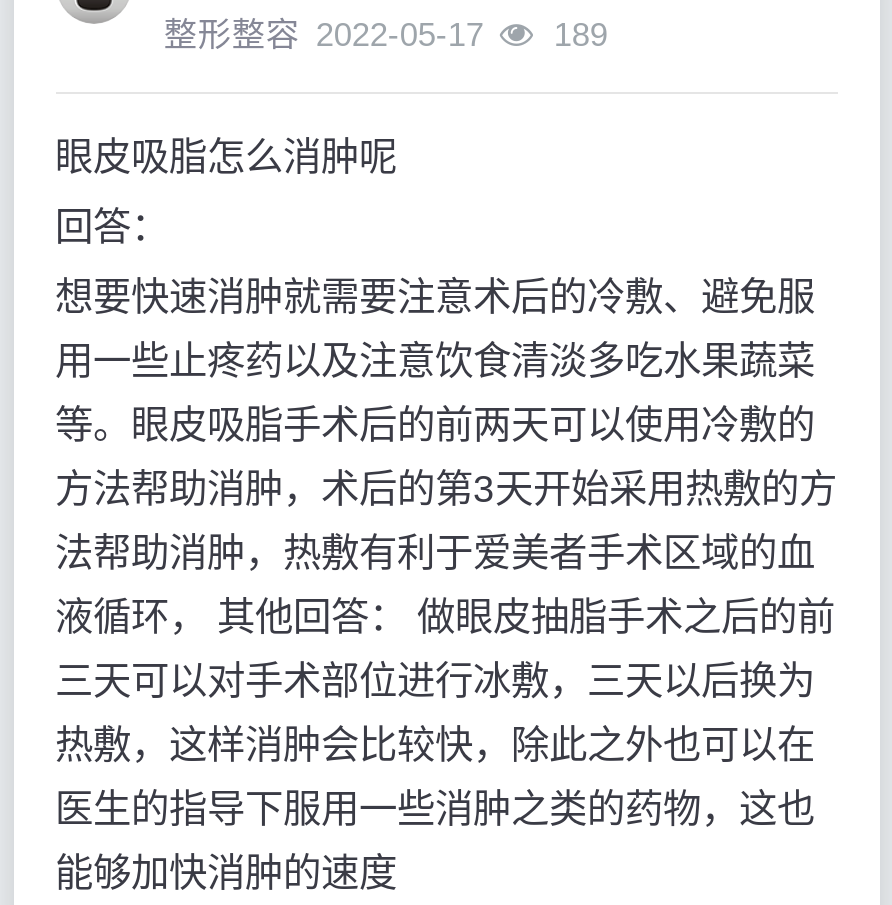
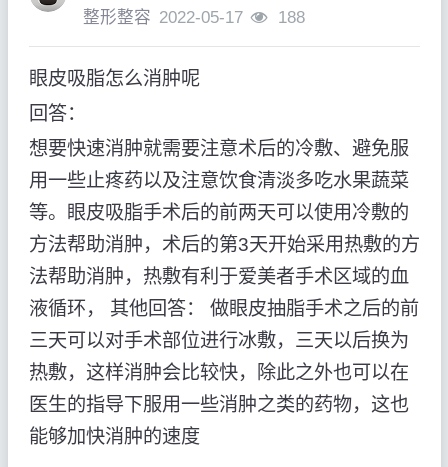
[164,16,608,54] 整形整容 2022-05-17 189 -> [83,8,305,27] 整形整容 2022-05-17 188

